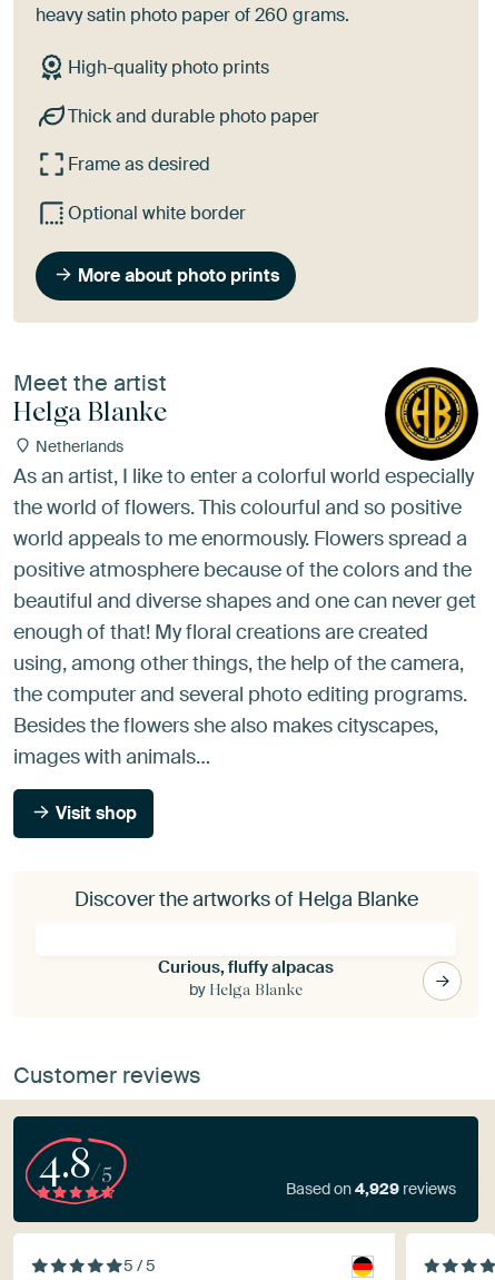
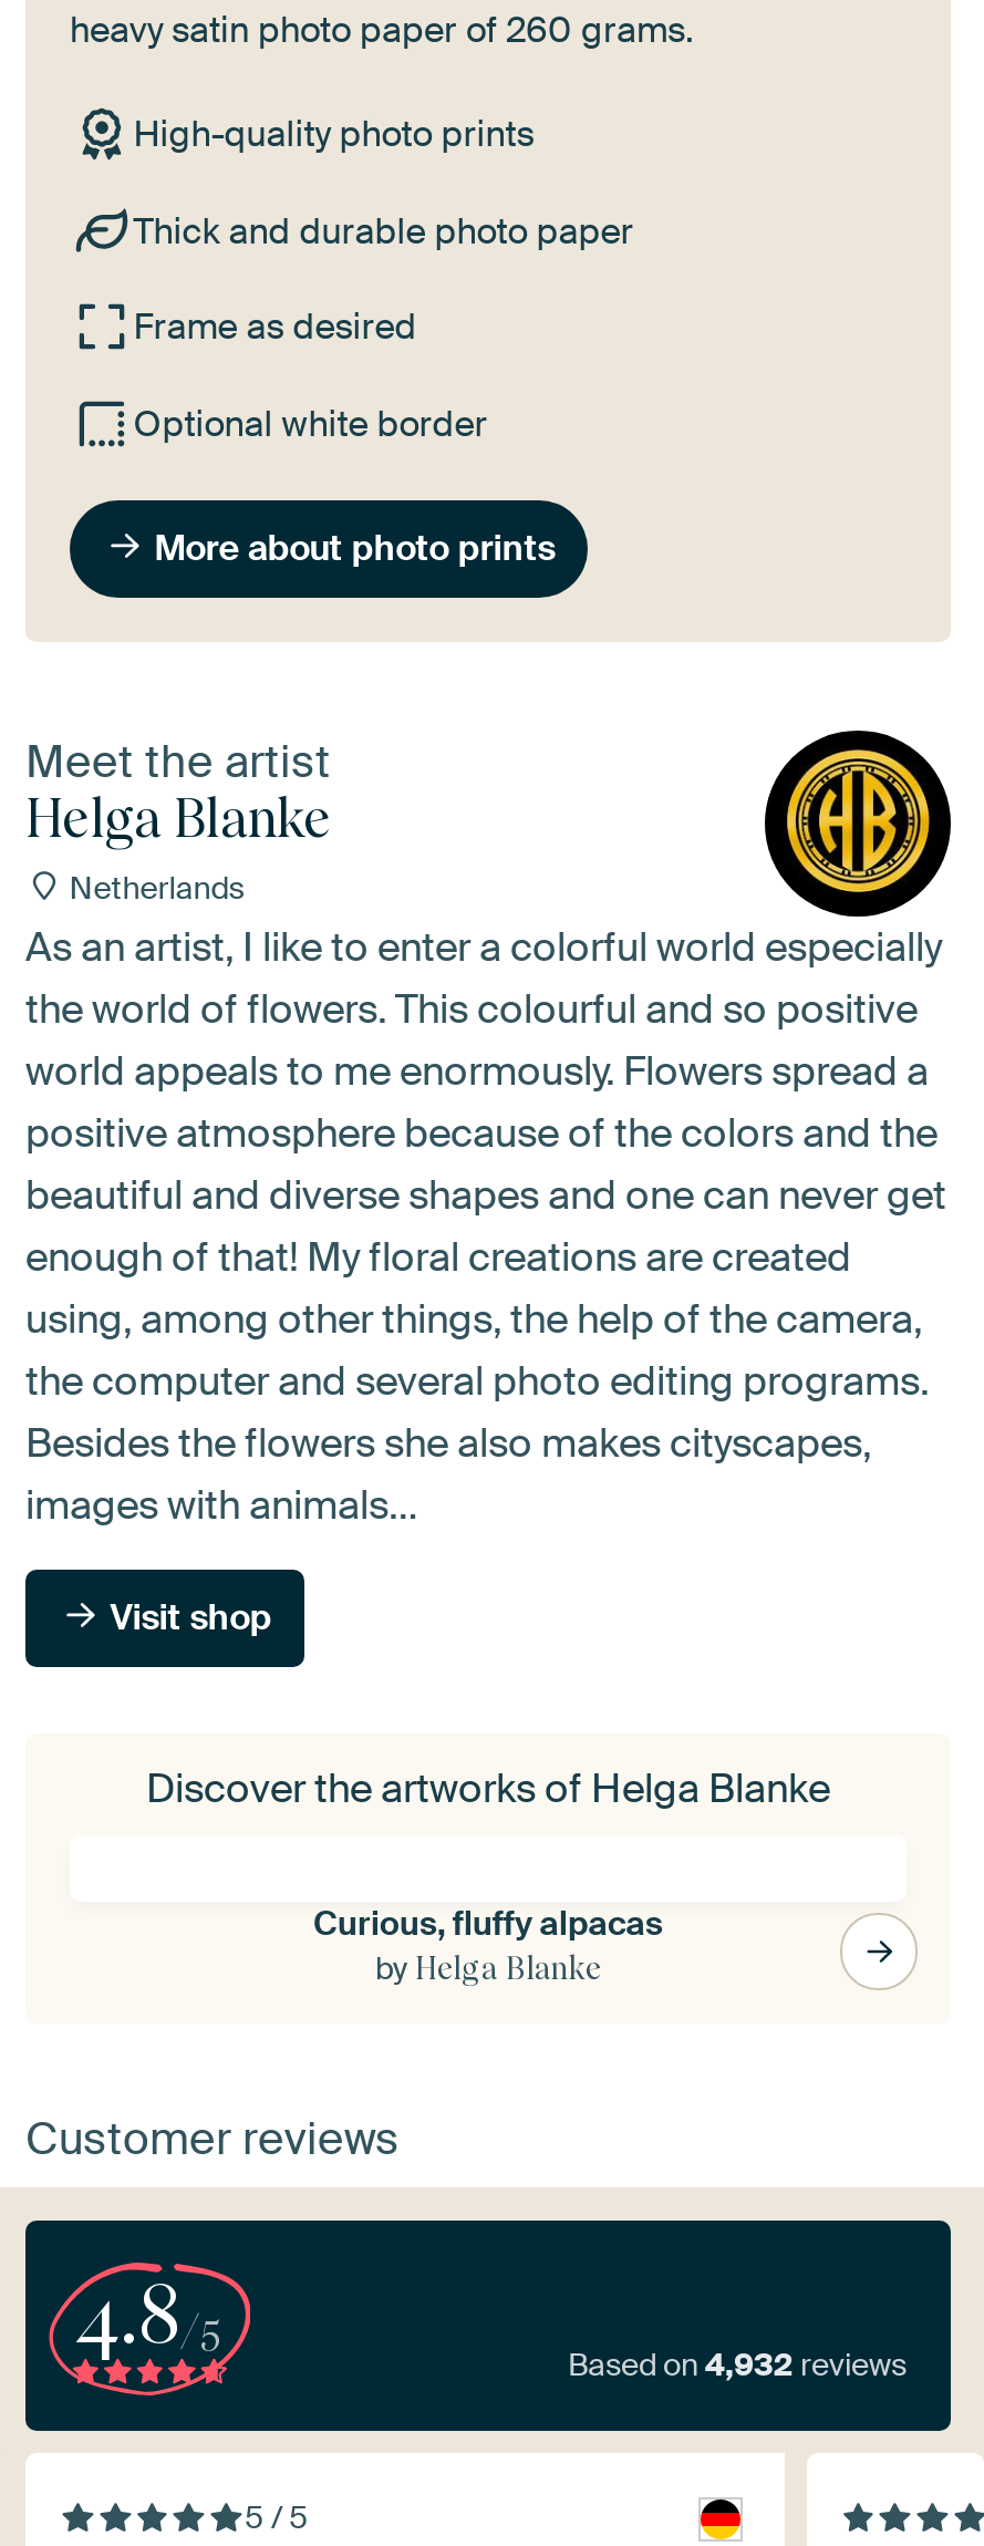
[286,1179,456,1199] Based on 4,929 reviews -> [568,2345,907,2385] Based on 4,932 reviews

